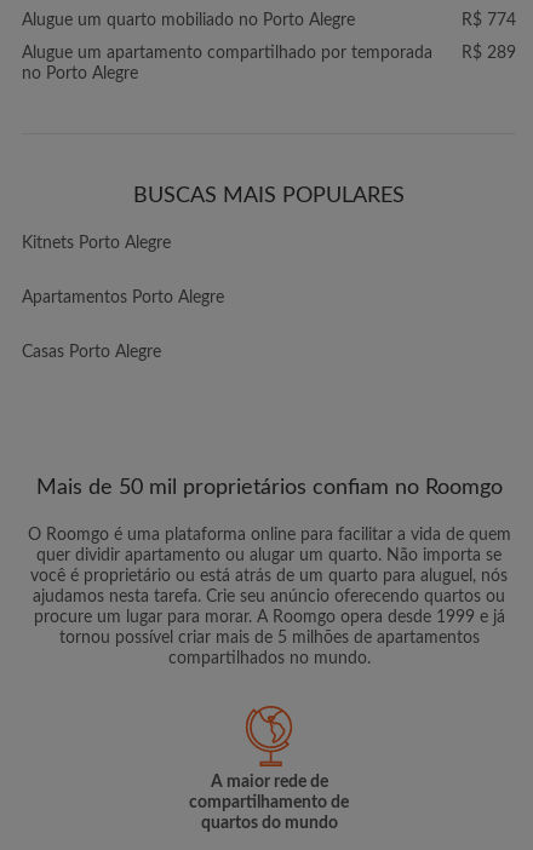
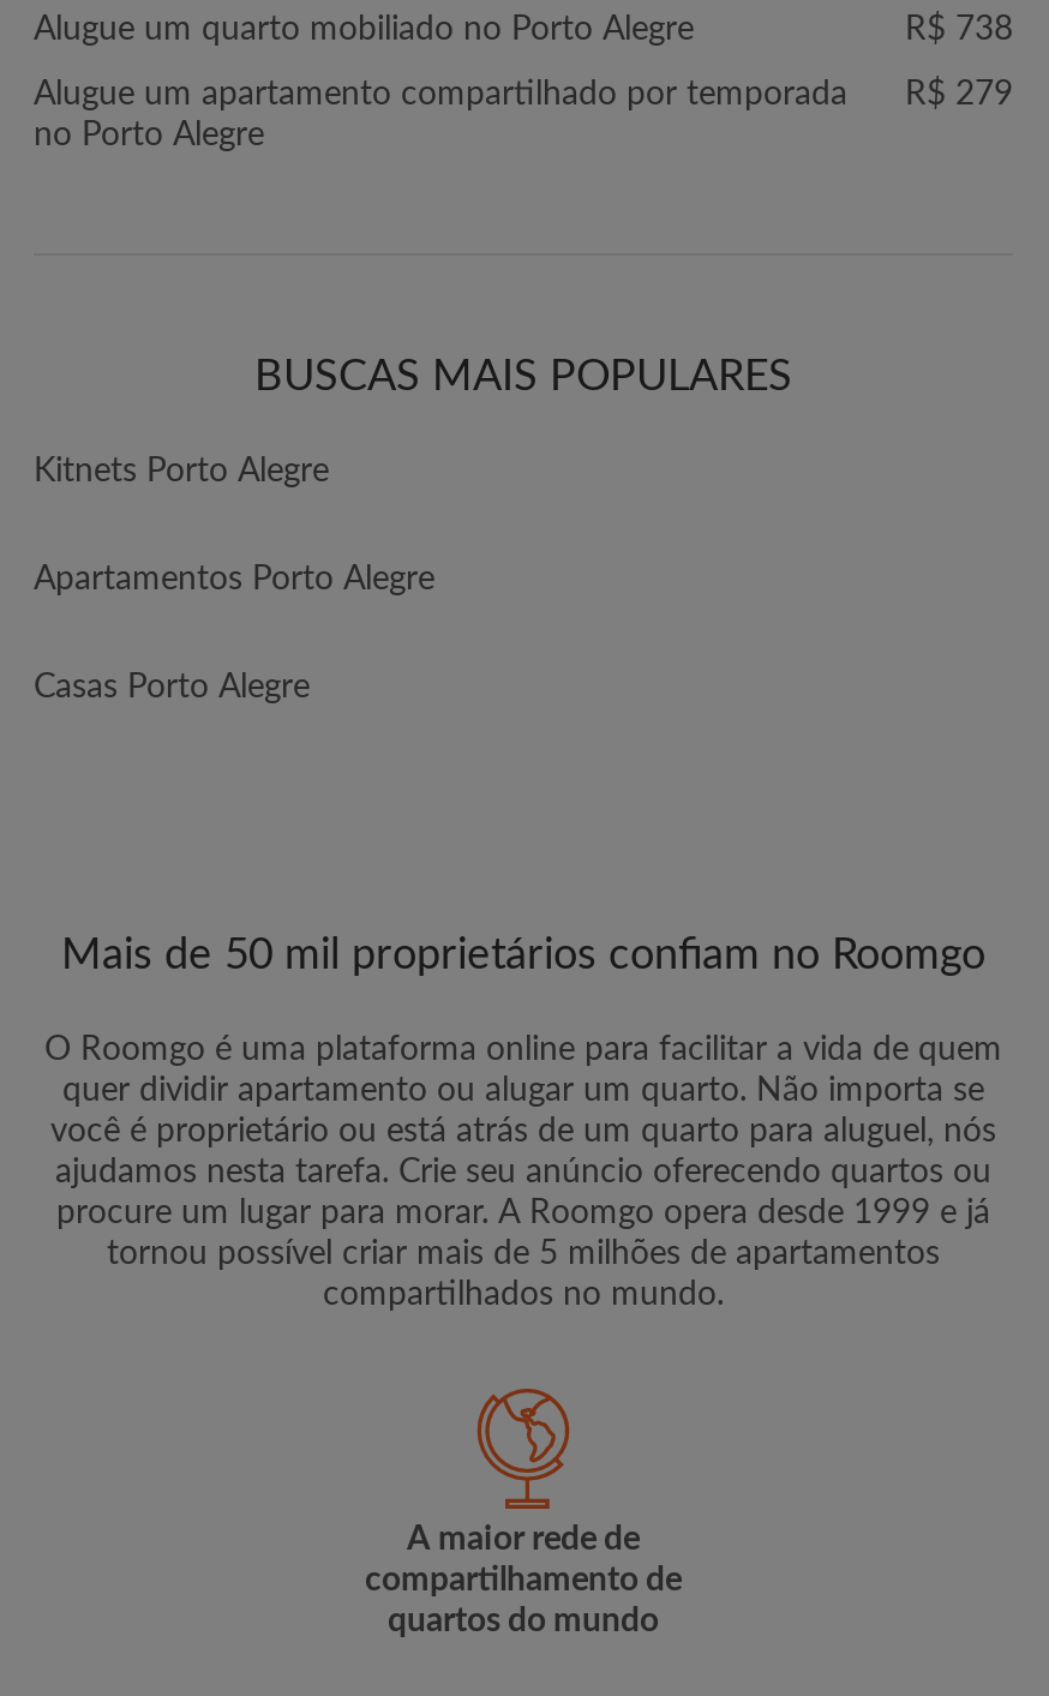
[462,12,516,29] R$ 774 -> [905,13,1013,47] R$ 738
[22,45,516,62] Alugue um apartamento compartilhado por temporada R$ 289 -> [34,78,1013,112] Alugue um apartamento compartilhado por temporada R$ 279

